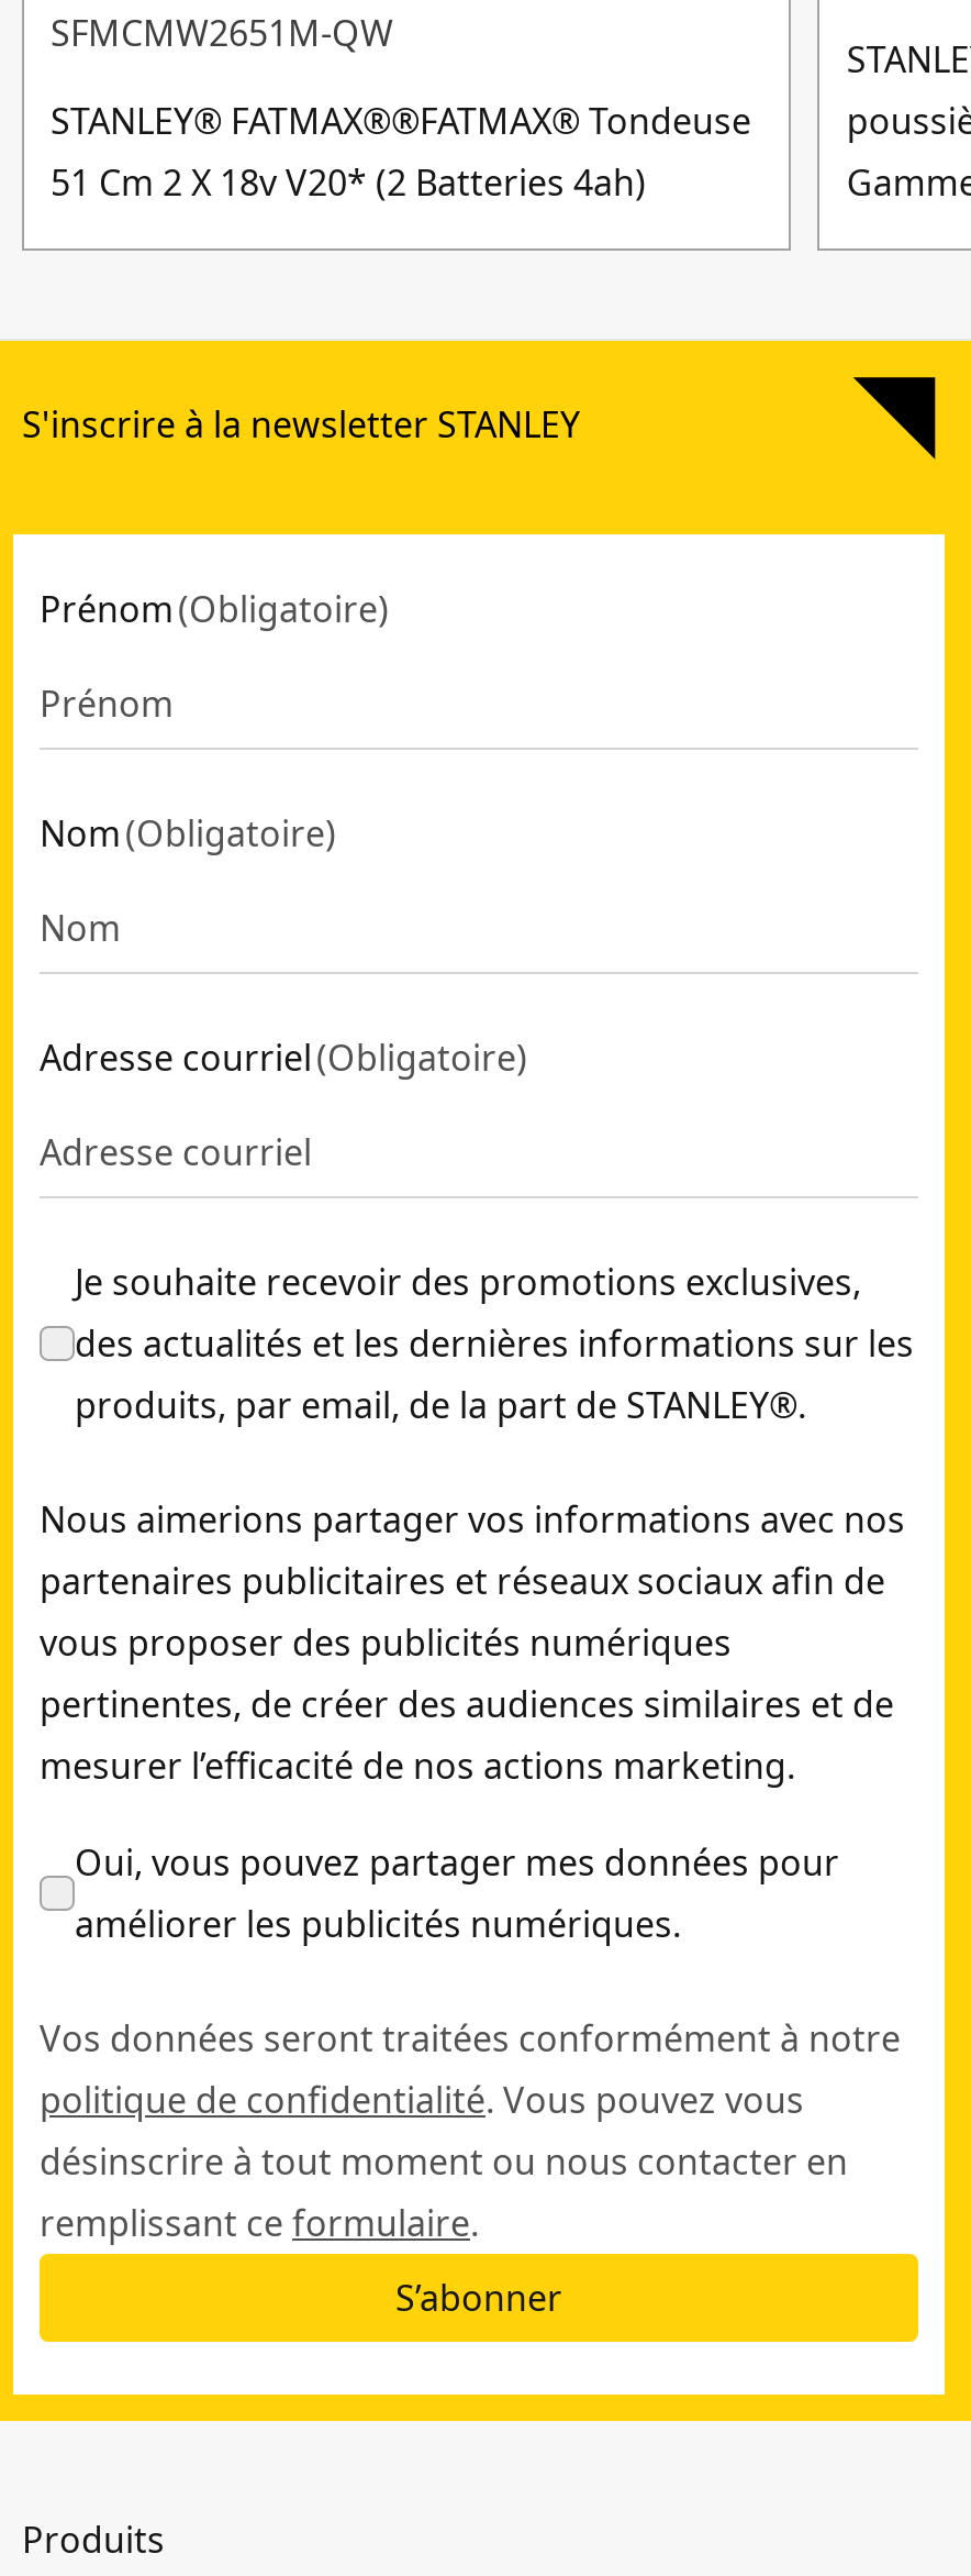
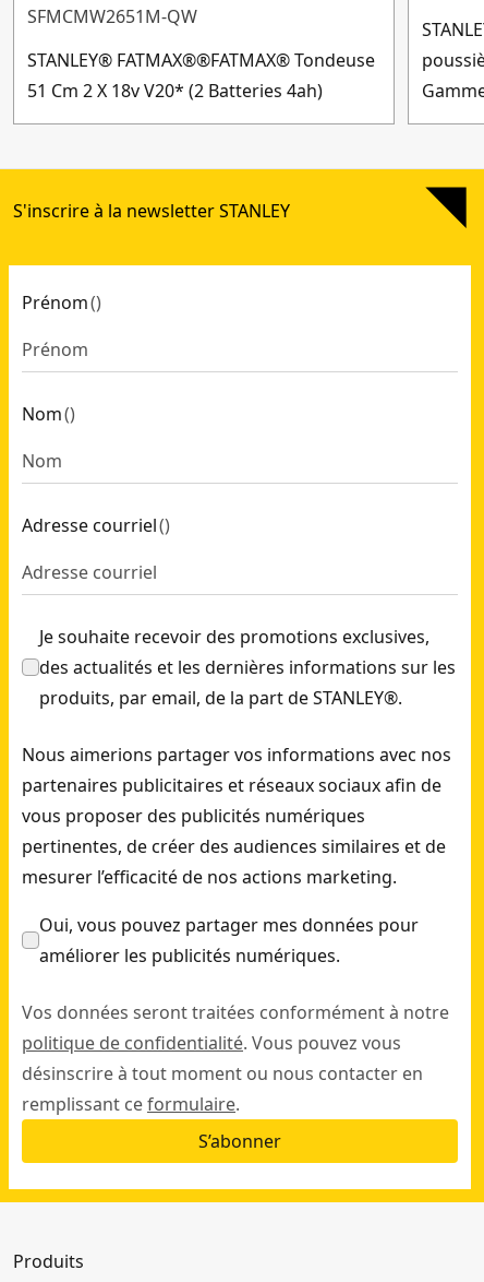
[40,585,389,633] Prénom (Obligatoire) -> [22,290,101,314] Prénom ()
[40,809,336,858] Nom (Obligatoire) -> [22,402,75,426] Nom ()
[40,1033,527,1082] Adresse courriel (Obligatoire) -> [22,513,170,537] Adresse courriel ()

